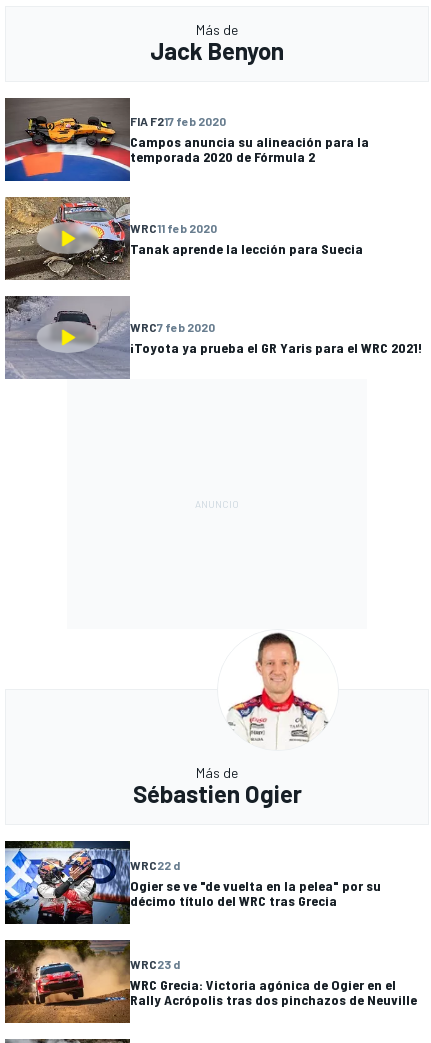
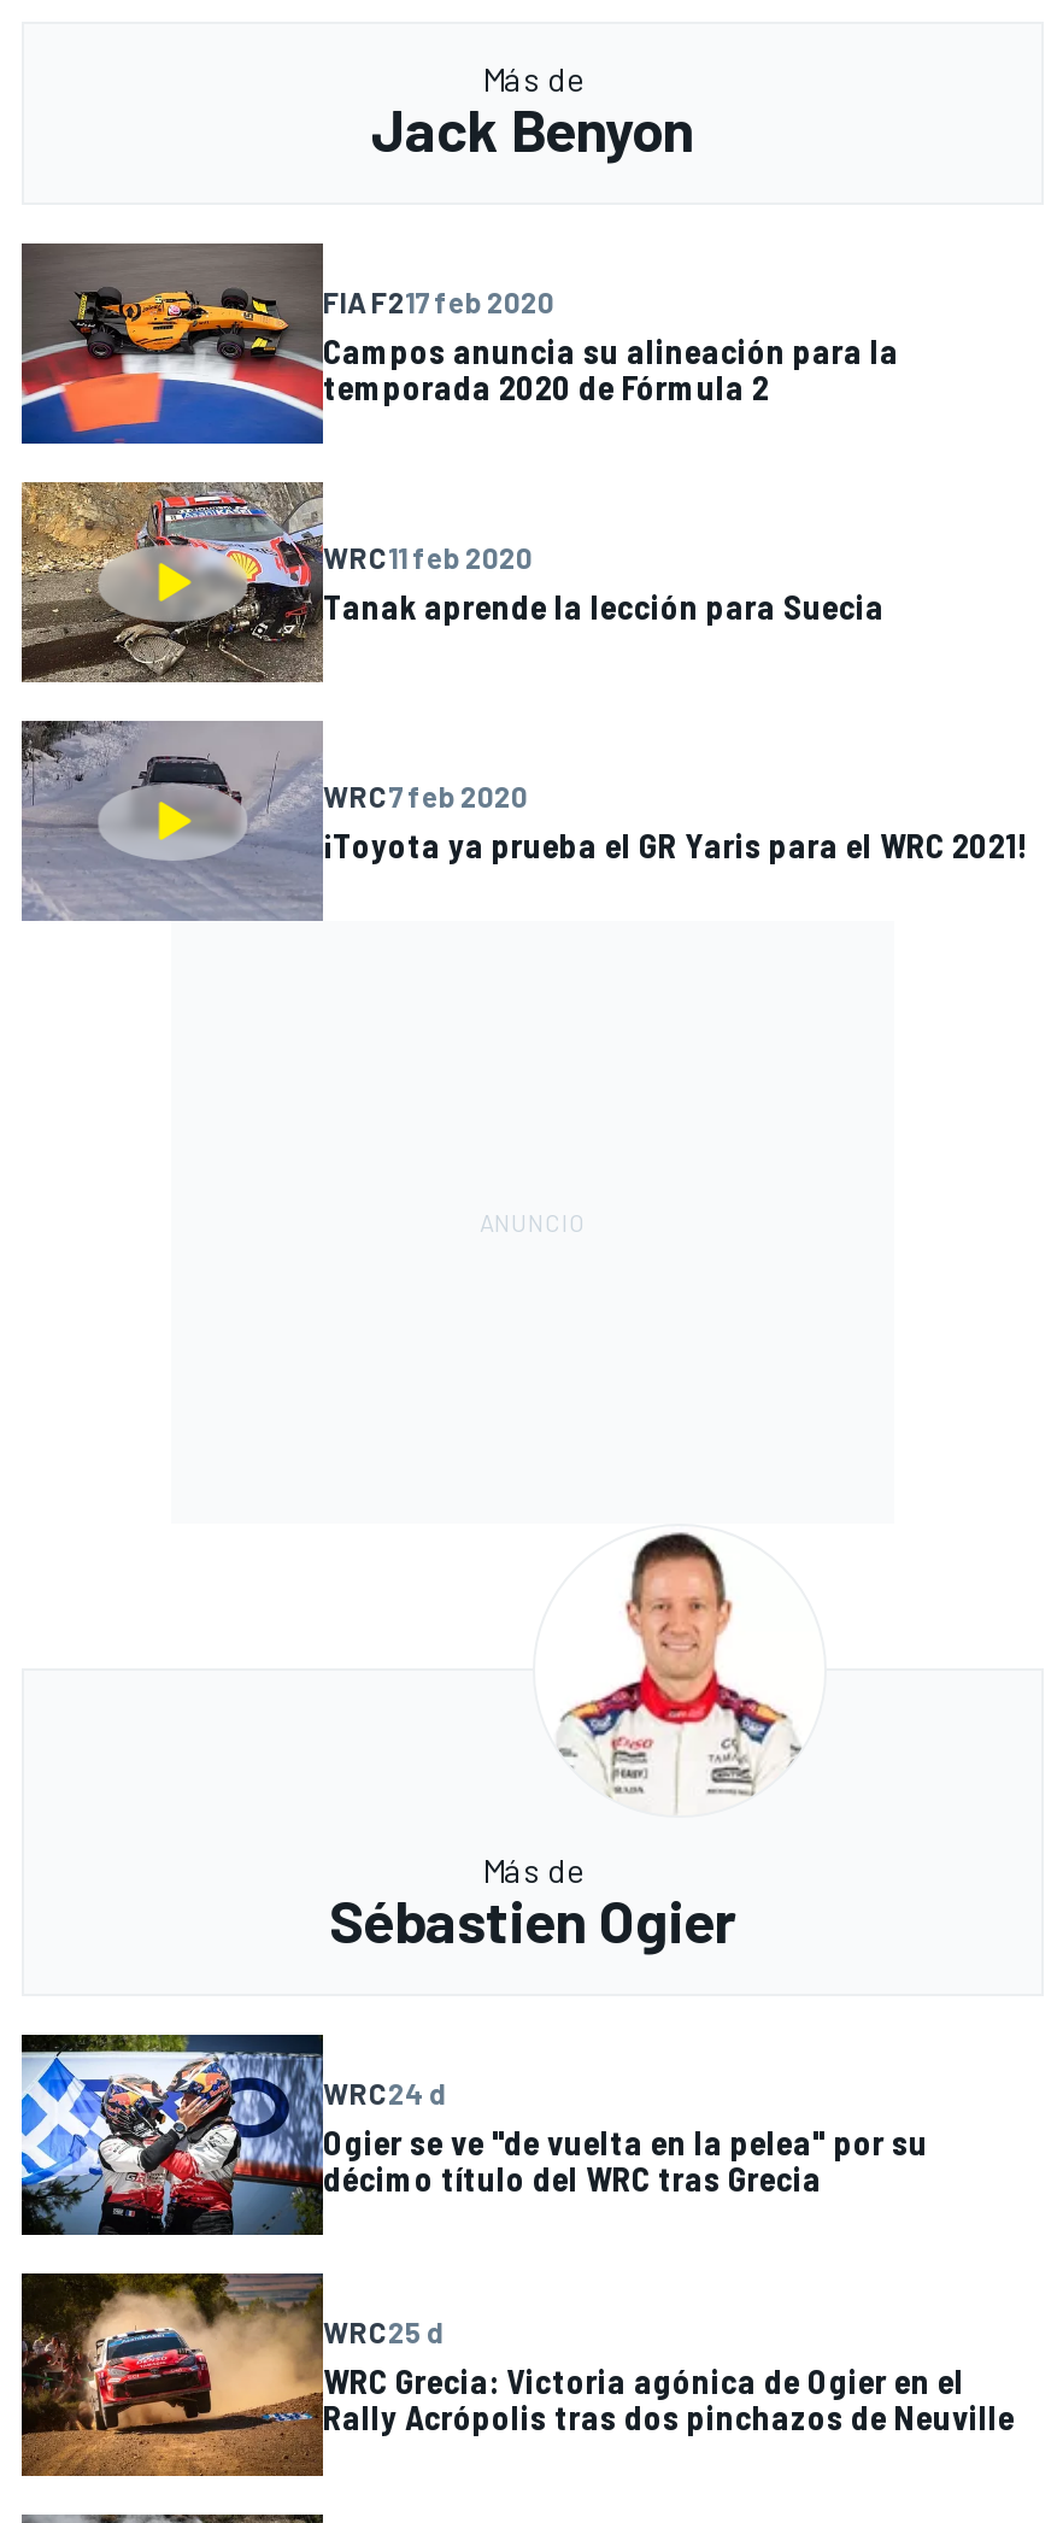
[130,858,180,872] WRC22 d -> [323,2076,446,2110] WRC24 d
[130,957,180,971] WRC23 d -> [323,2315,444,2349] WRC25 d

